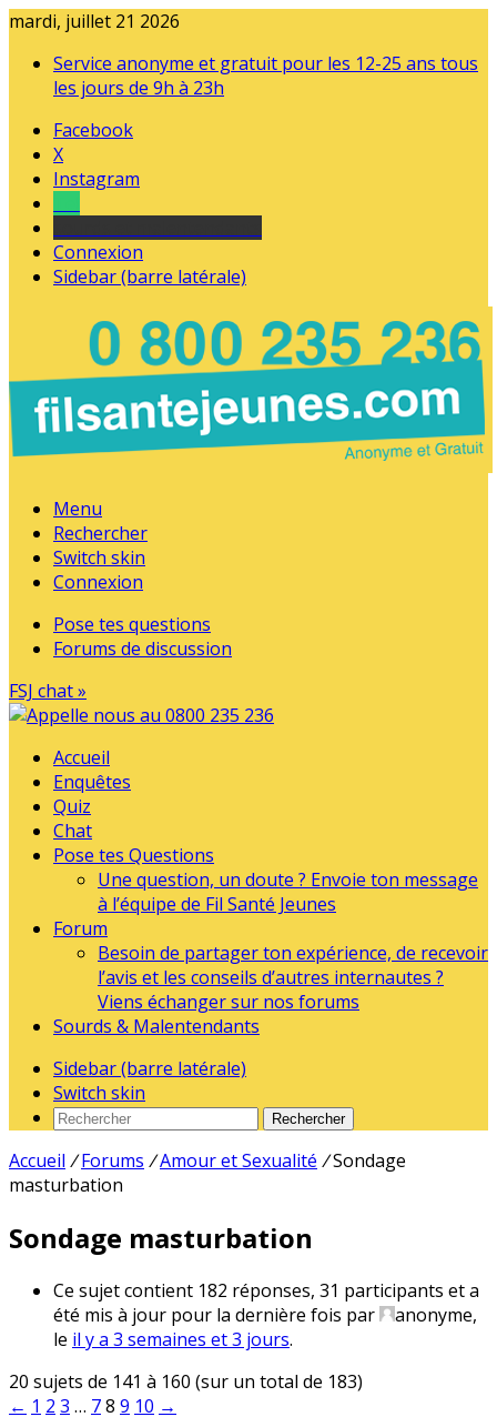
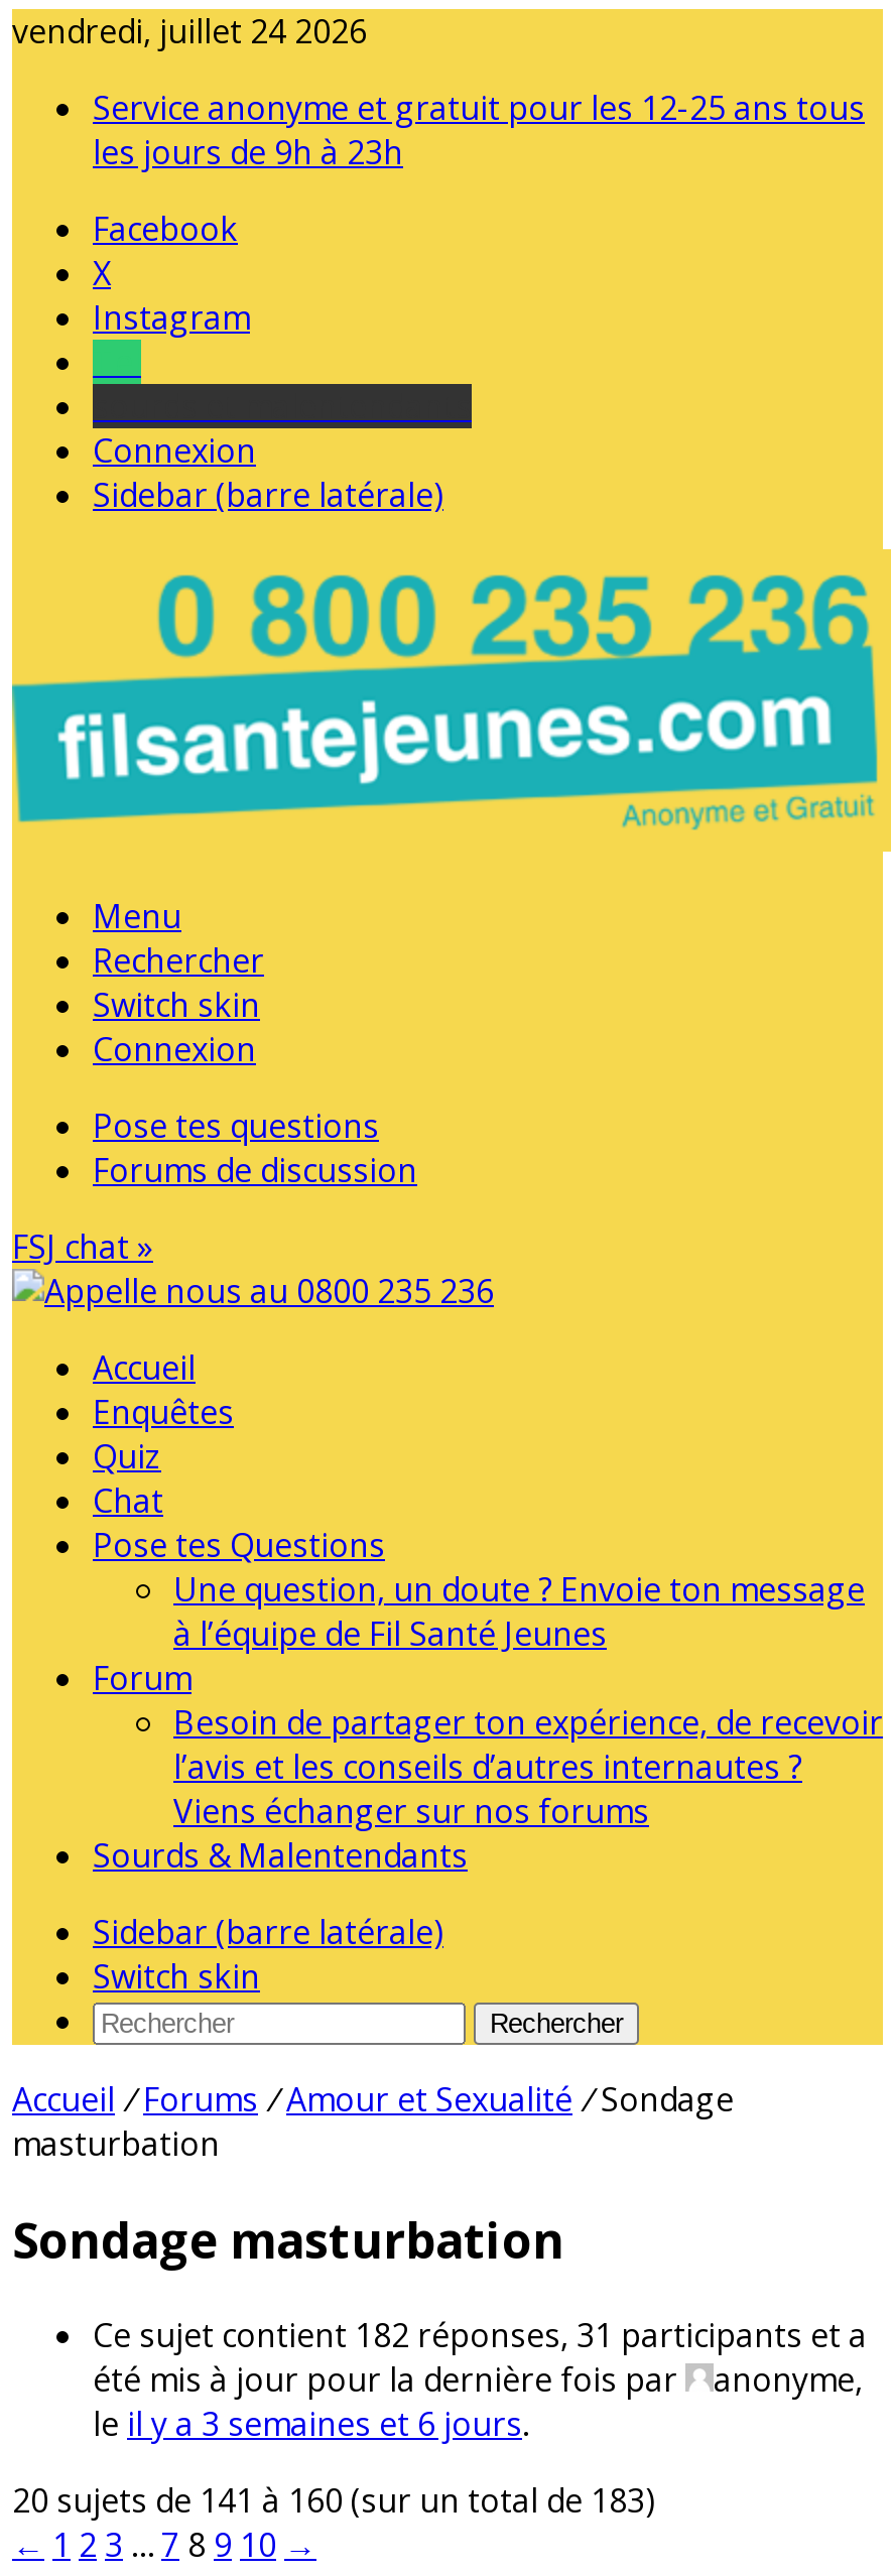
[9,9,180,33] mardi, juillet 21 2026 -> [12,9,367,53] vendredi, juillet 24 2026
[53,1327,293,1351] le il y a 3 semaines et 3 jours. -> [93,2401,528,2446] le il y a 3 semaines et 6 jours.

